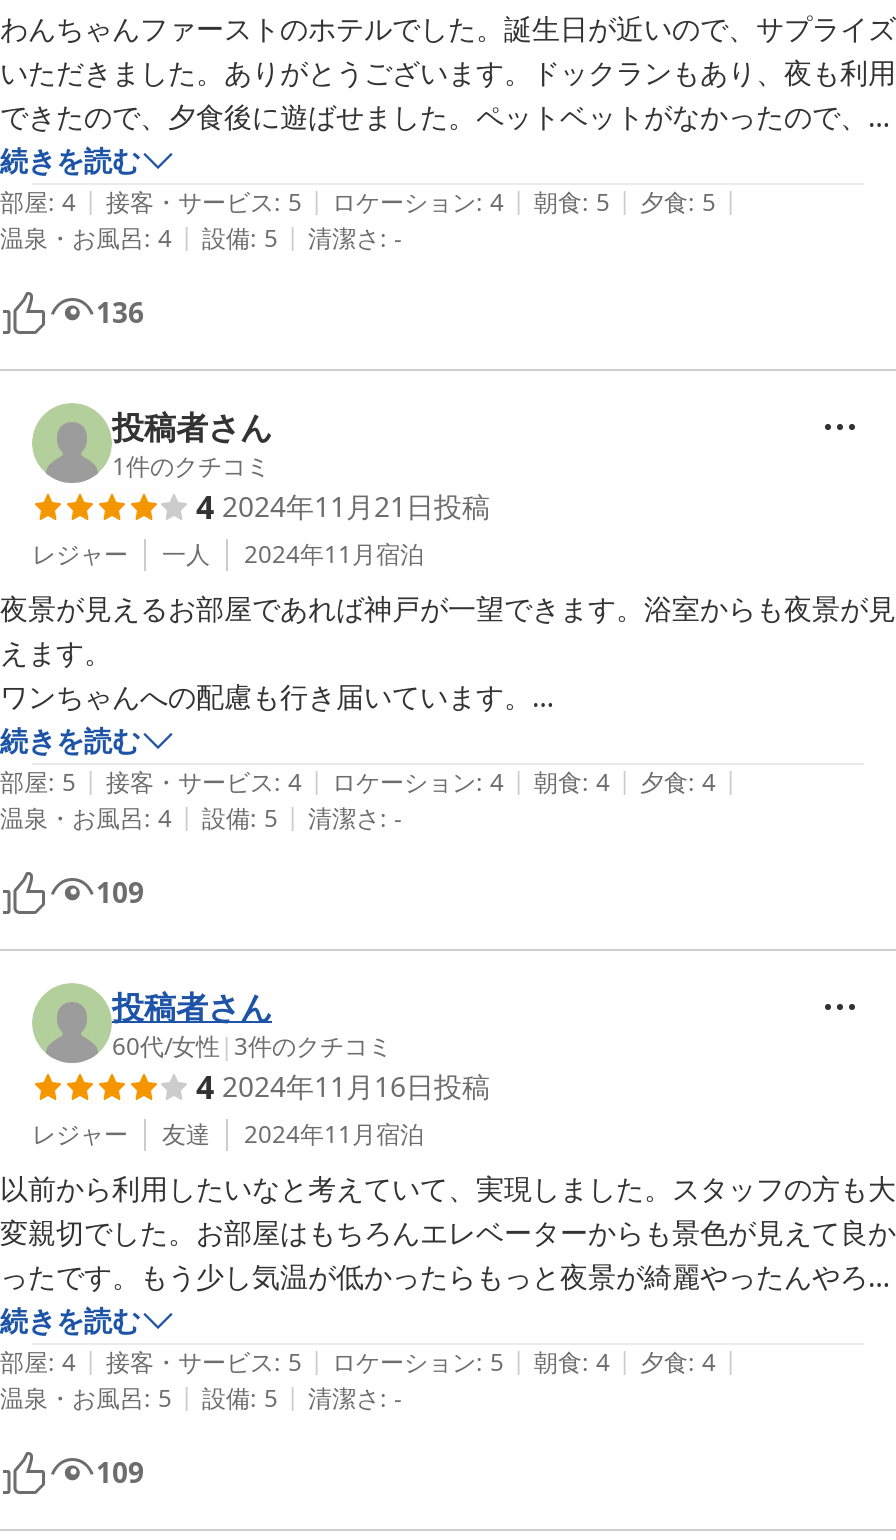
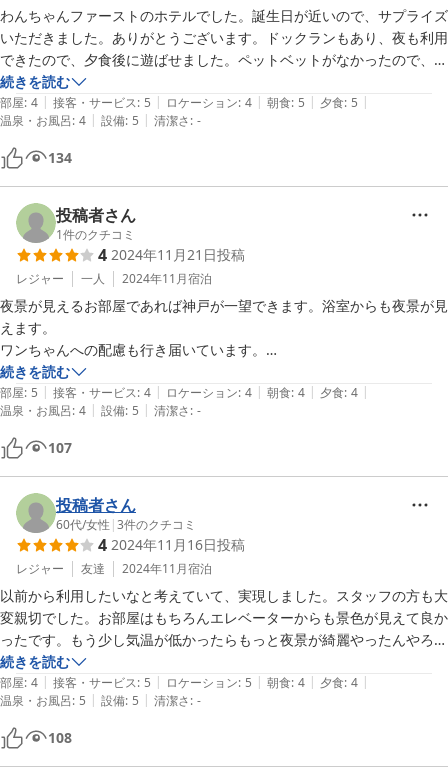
[96,293,144,331] 136 -> [48,148,72,167] 134
[96,873,144,911] 109 -> [48,438,72,457] 107
[96,1453,144,1491] 109 -> [48,728,72,747] 108

